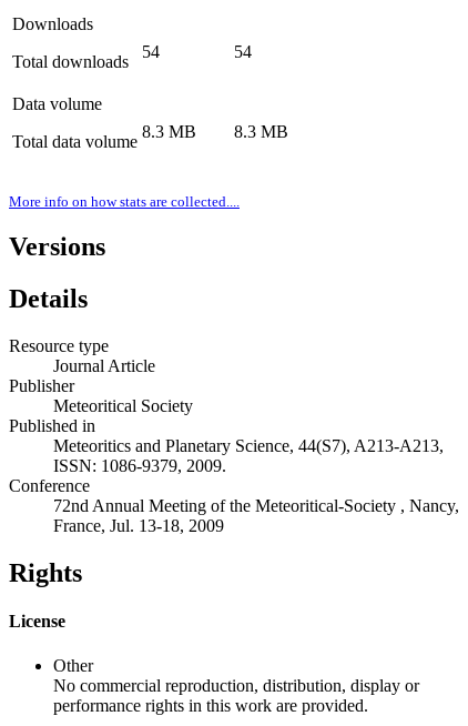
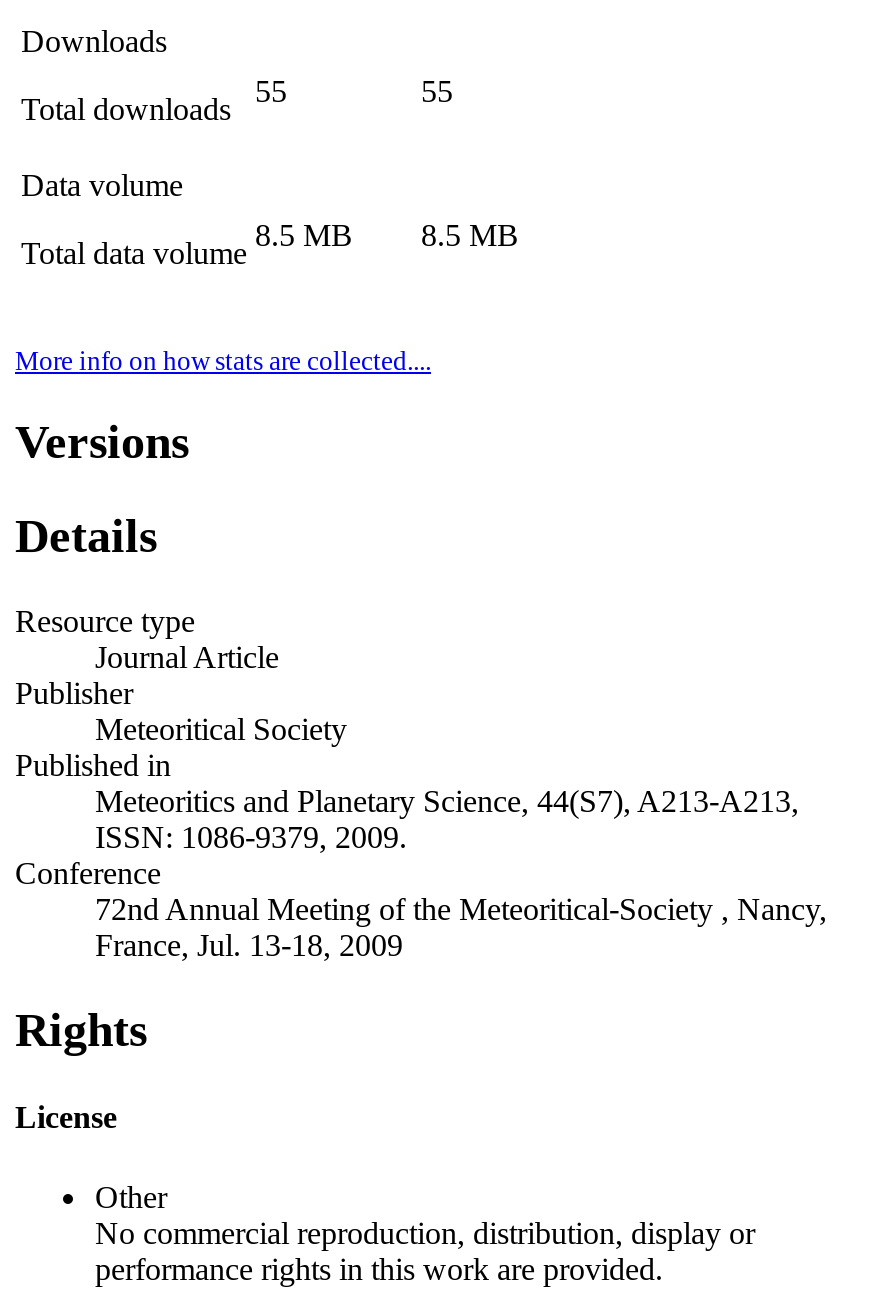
[142,42,160,60] 54 -> [255,73,287,107] 55
[234,42,252,60] 54 -> [421,73,453,107] 55
[142,122,196,140] 8.3 MB -> [255,217,353,251] 8.5 MB
[234,122,288,140] 8.3 MB -> [421,217,519,251] 8.5 MB

